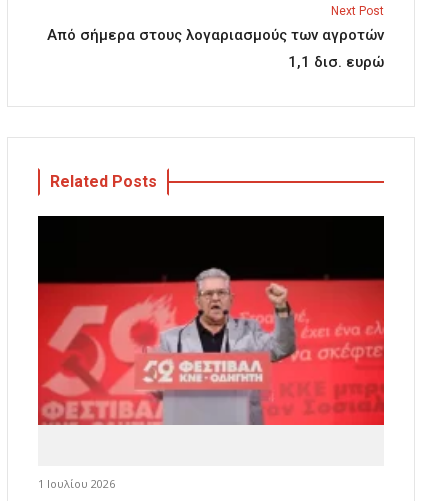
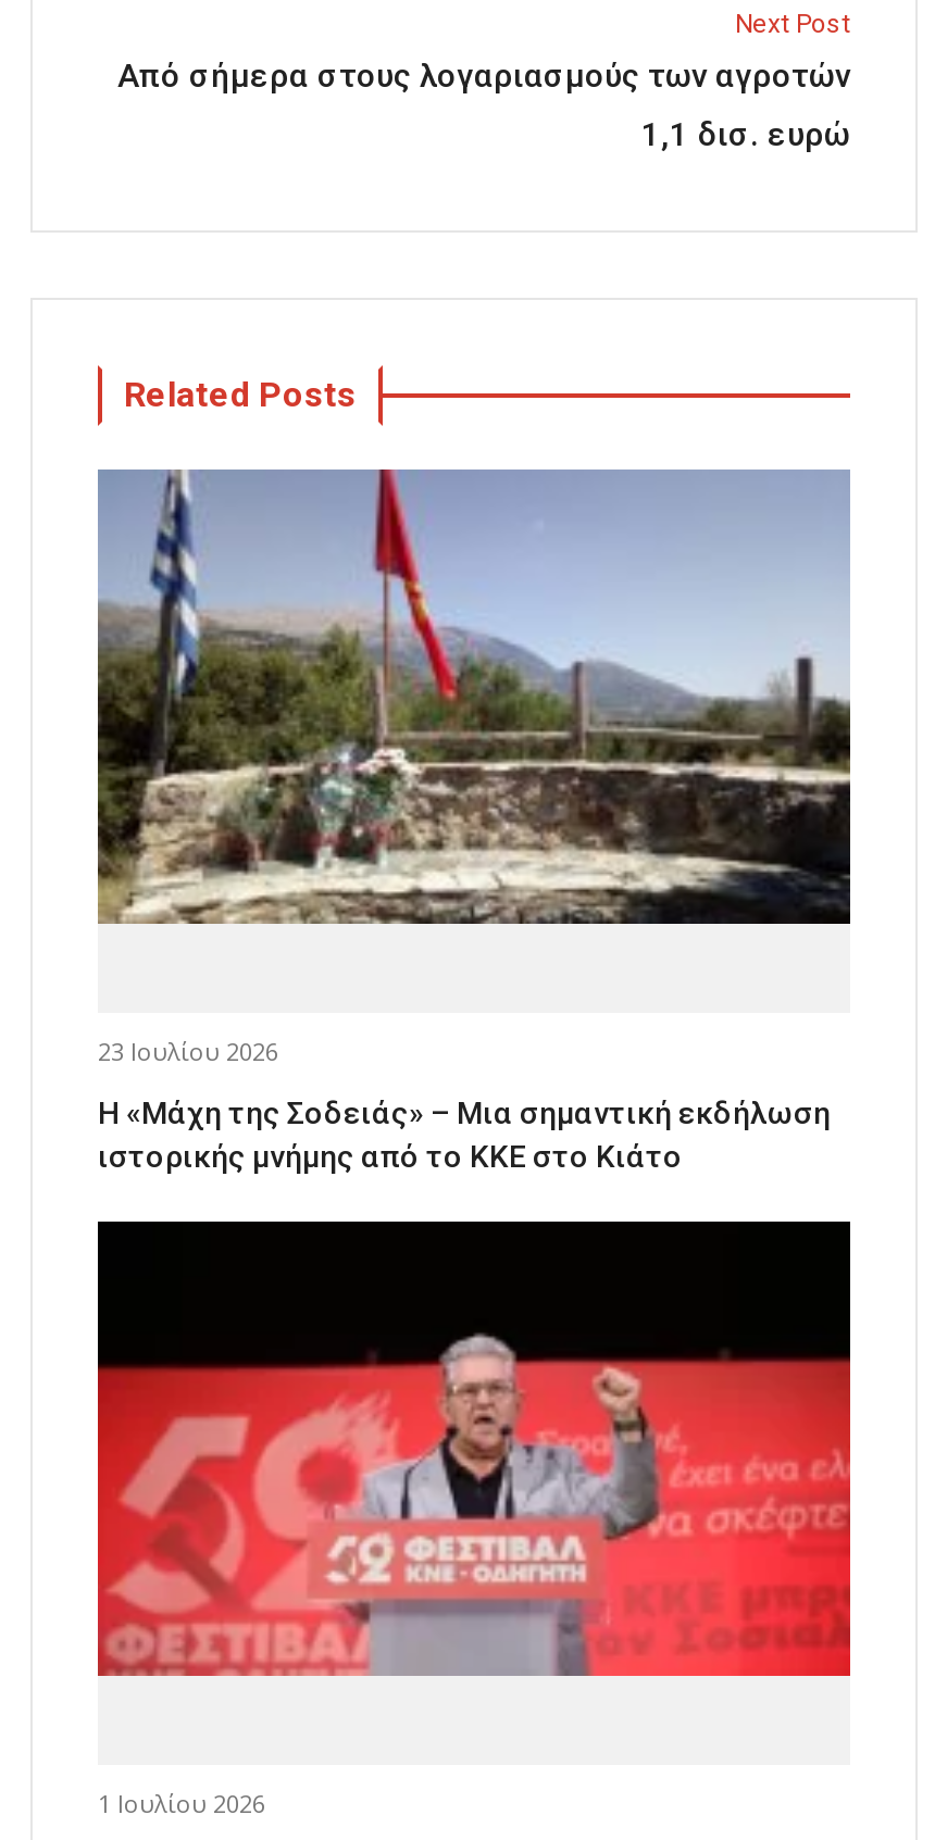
none -> [96,467,852,926] [image]
none -> [98,1036,831,1175] 23 Ιουλίου 2026 | Η «Μάχη της Σοδειάς» – Μια σημαντική εκδήλωση | ιστορικής μνήμης από το ΚΚΕ στο Κιάτο

